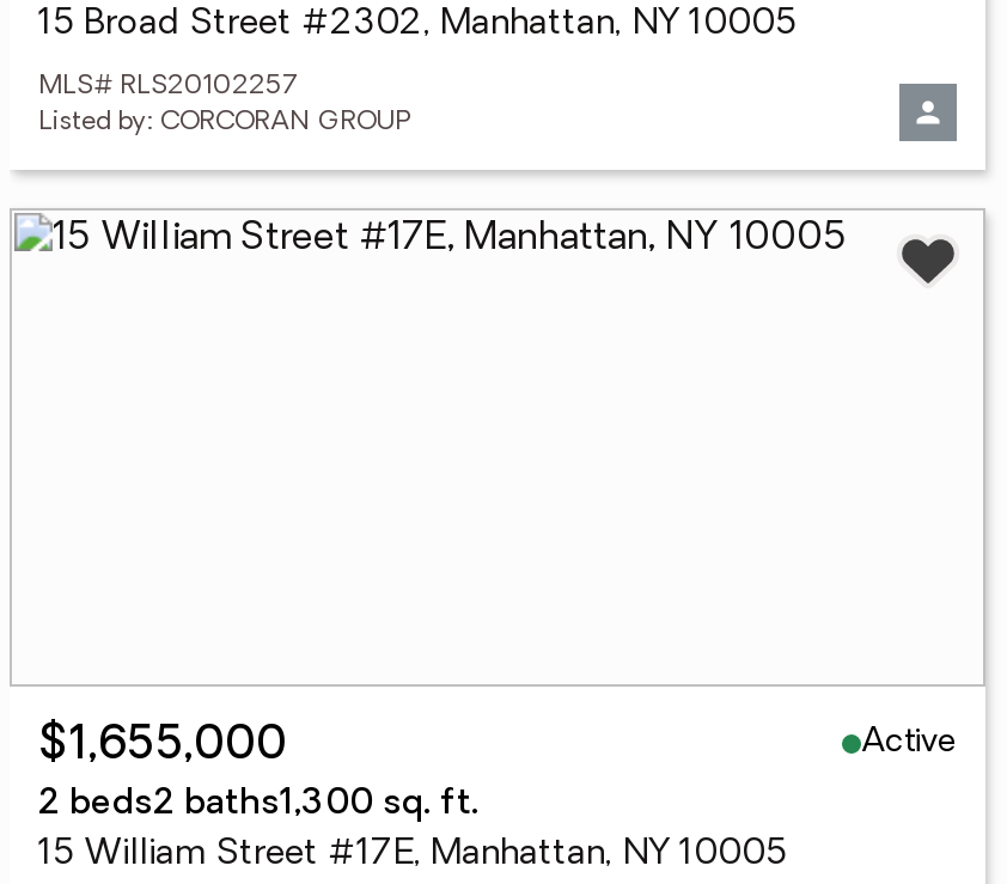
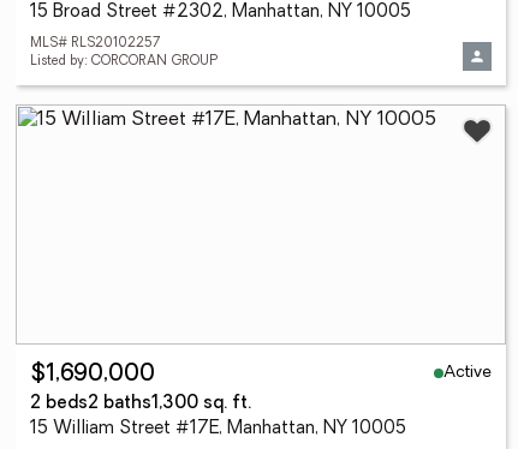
[38,725,287,770] $1,655,000 -> [30,364,155,387] $1,690,000

